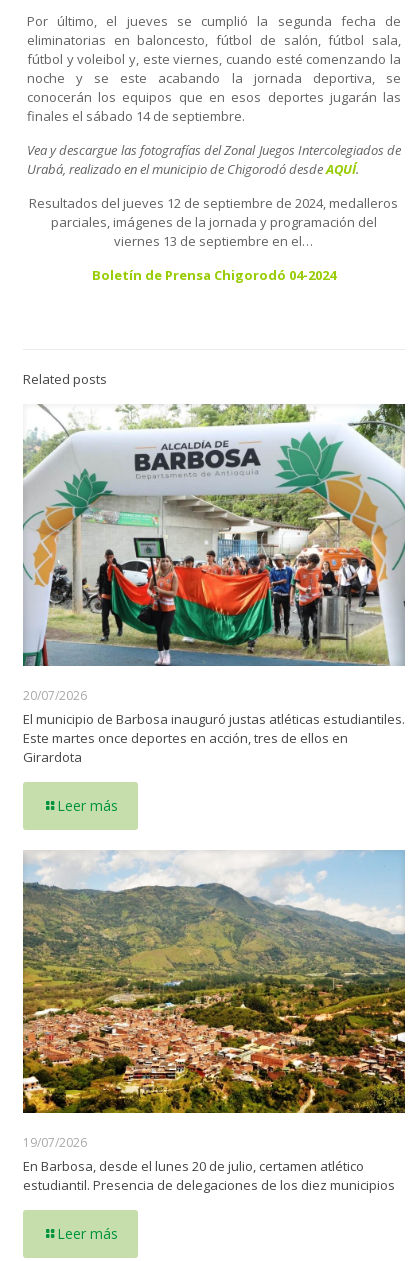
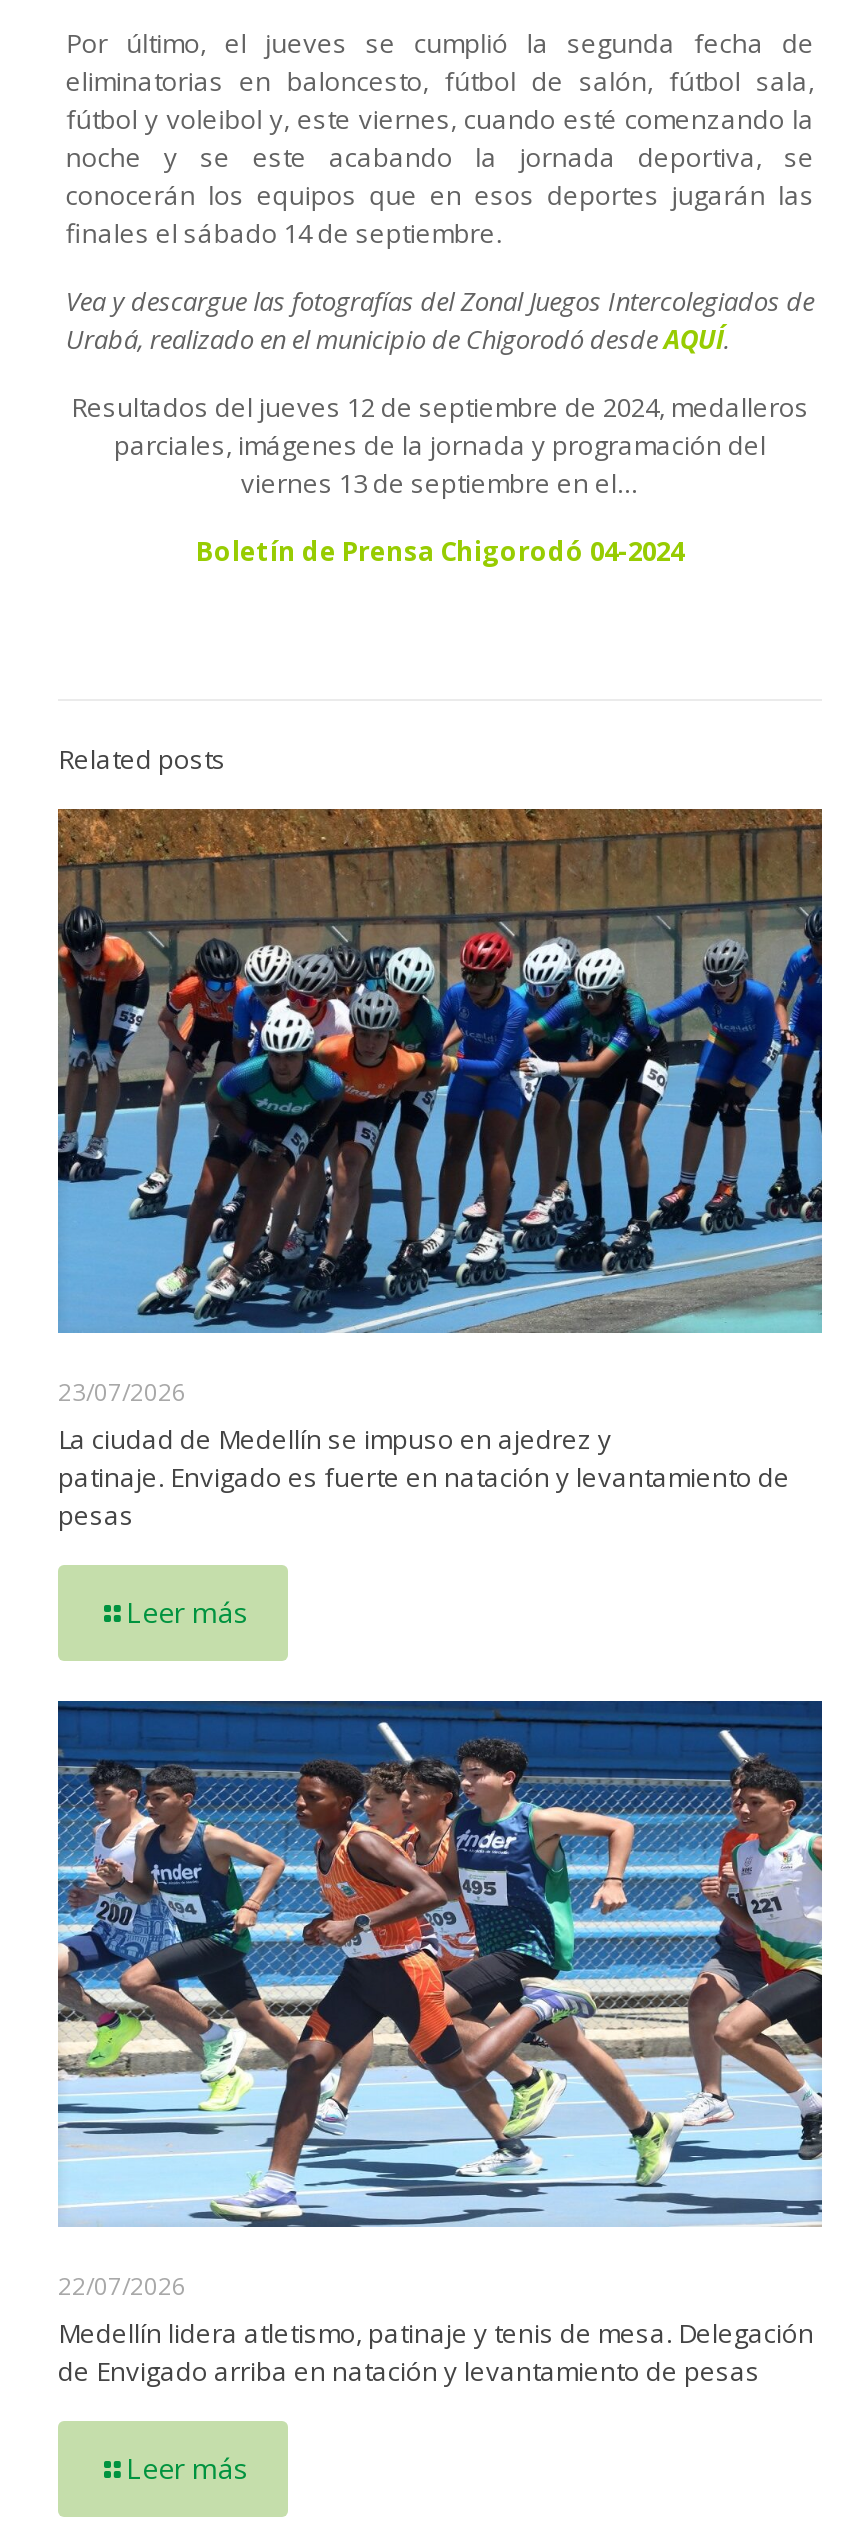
[22,403,406,766] [image] | 20/07/2026 | El municipio de Barbosa inauguró justas atléticas estudiantiles. | Este martes once deportes en acción, tres de ellos en | Girardota -> [56,807,824,1534] [image] | 23/07/2026 | La ciudad de Medellín se impuso en ajedrez y | patinaje. Envigado es fuerte en natación y levantamiento de | pesas
[22,850,406,1194] [image] | 19/07/2026 | En Barbosa, desde el lunes 20 de julio, certamen atlético | estudiantil. Presencia de delegaciones de los diez municipios -> [56,1699,824,2389] [image] | 22/07/2026 | Medellín lidera atletismo, patinaje y tenis de mesa. Delegación | de Envigado arriba en natación y levantamiento de pesas

